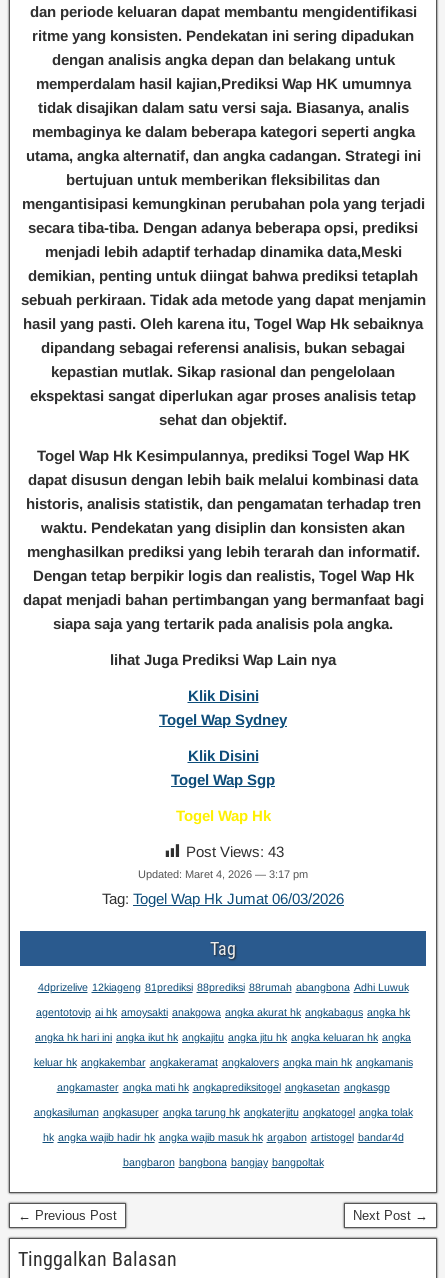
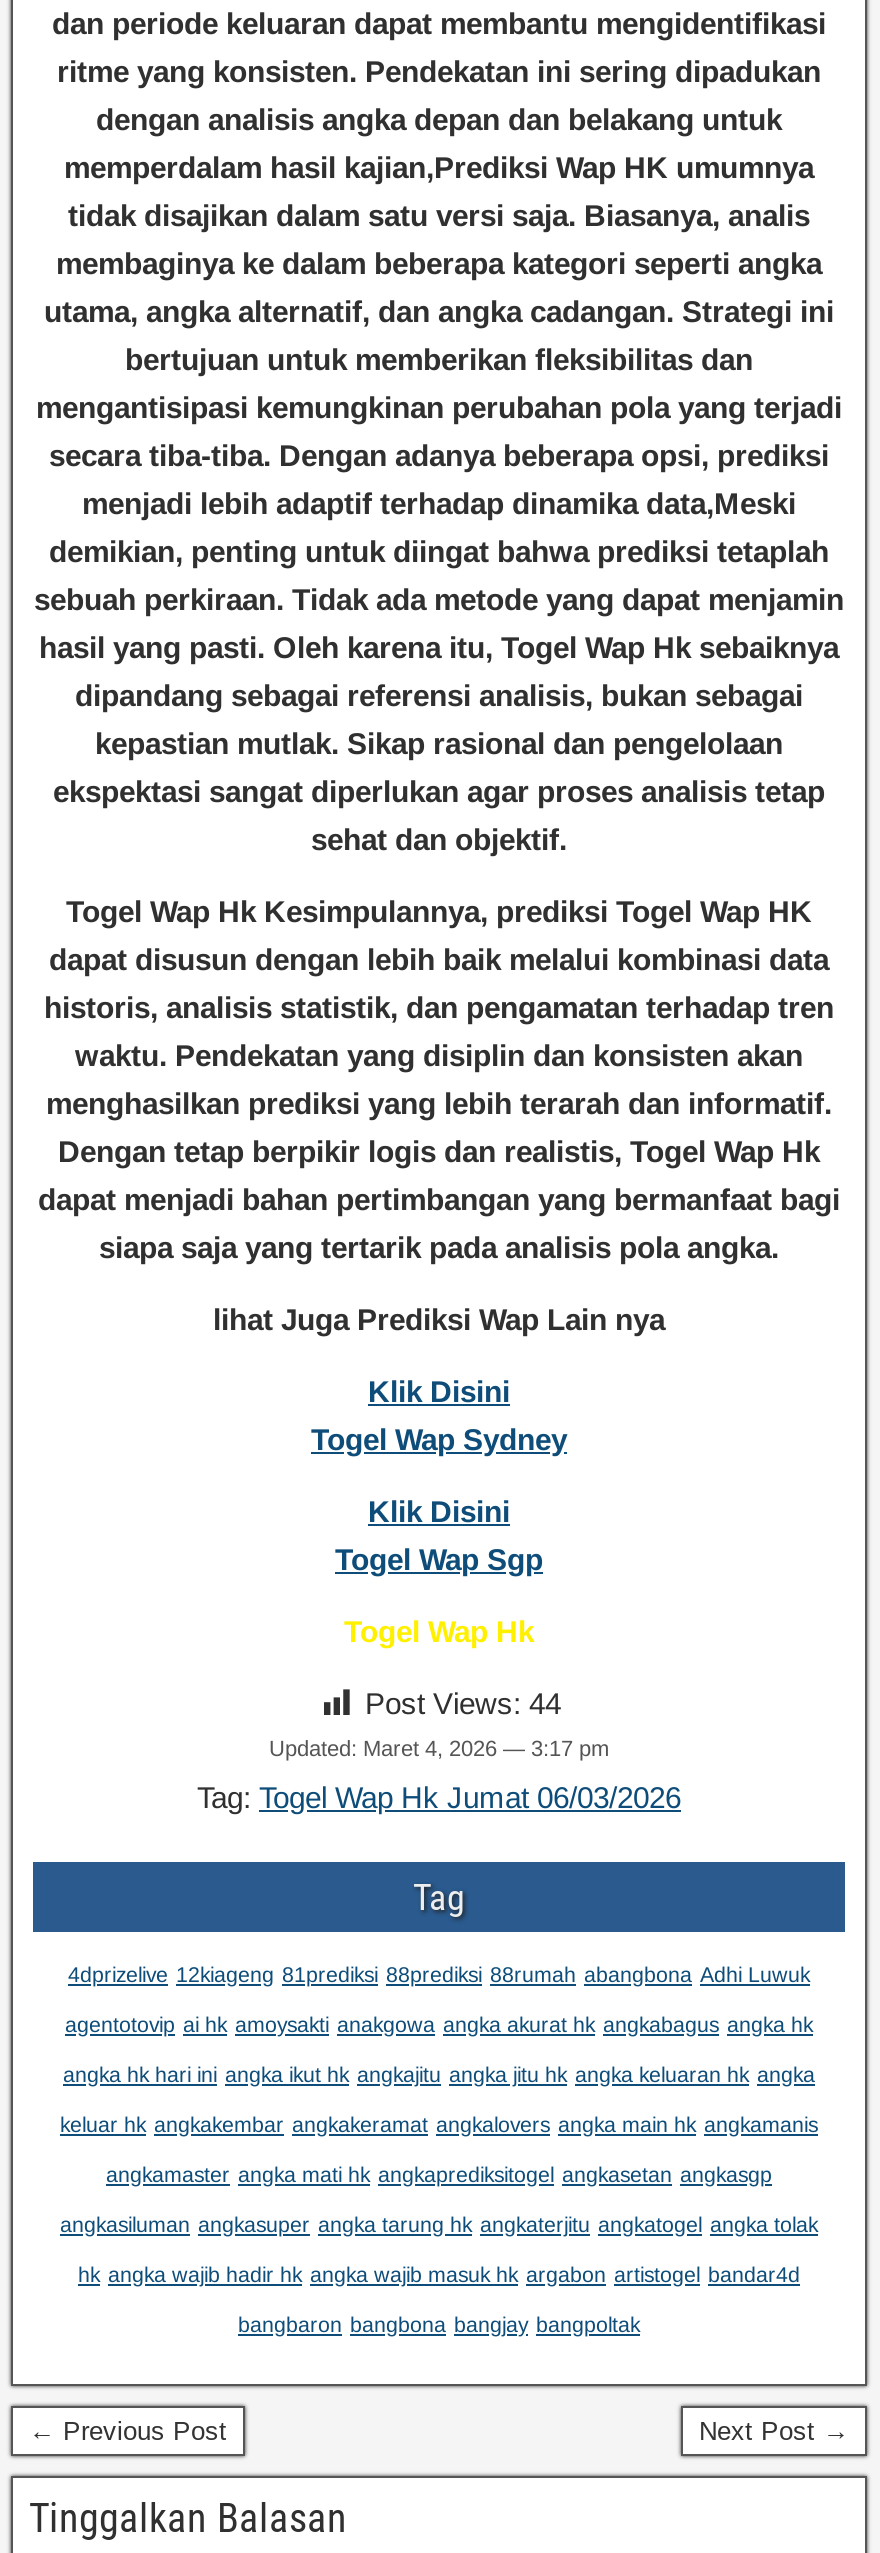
[186,843,284,860] Post Views: 43 -> [365,1686,561,1720] Post Views: 44

